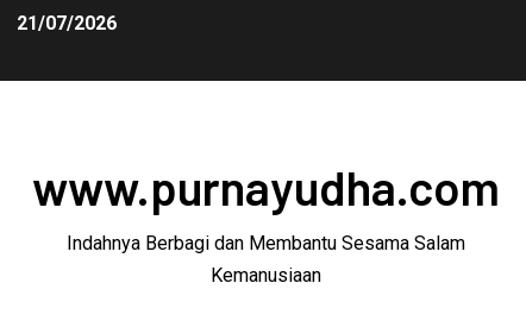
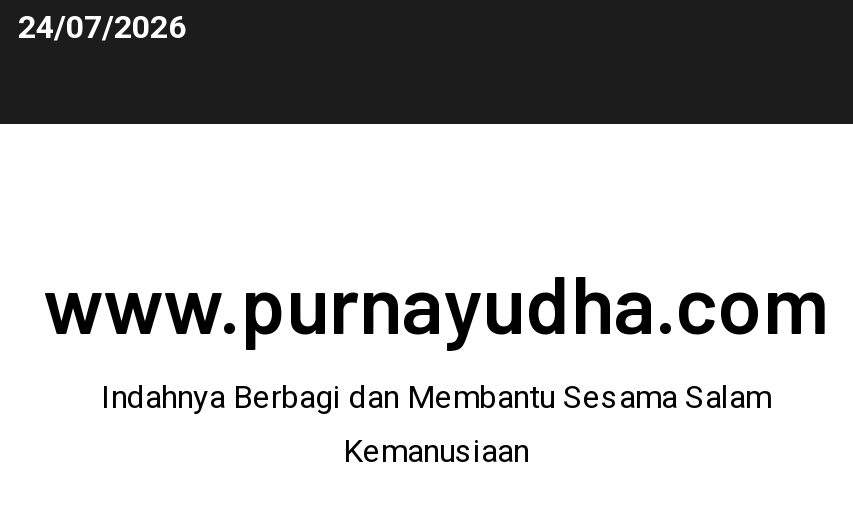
[17,12,117,35] 21/07/2026 -> [18,9,186,47] 24/07/2026

